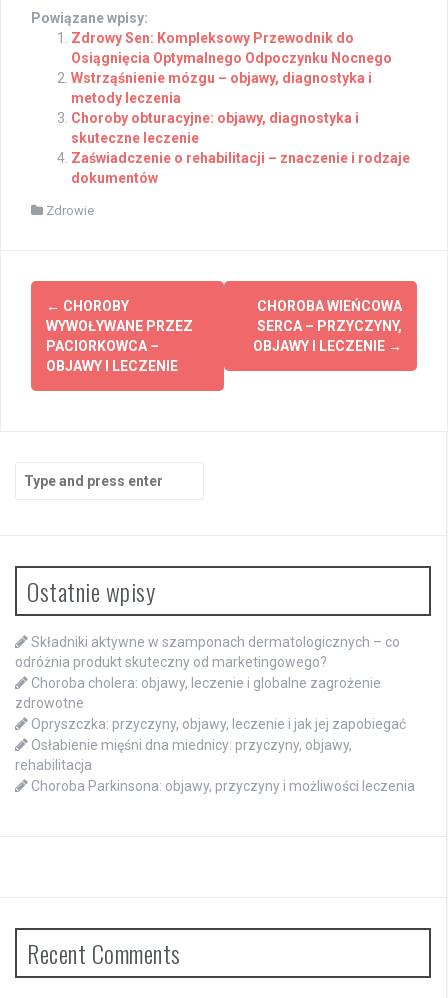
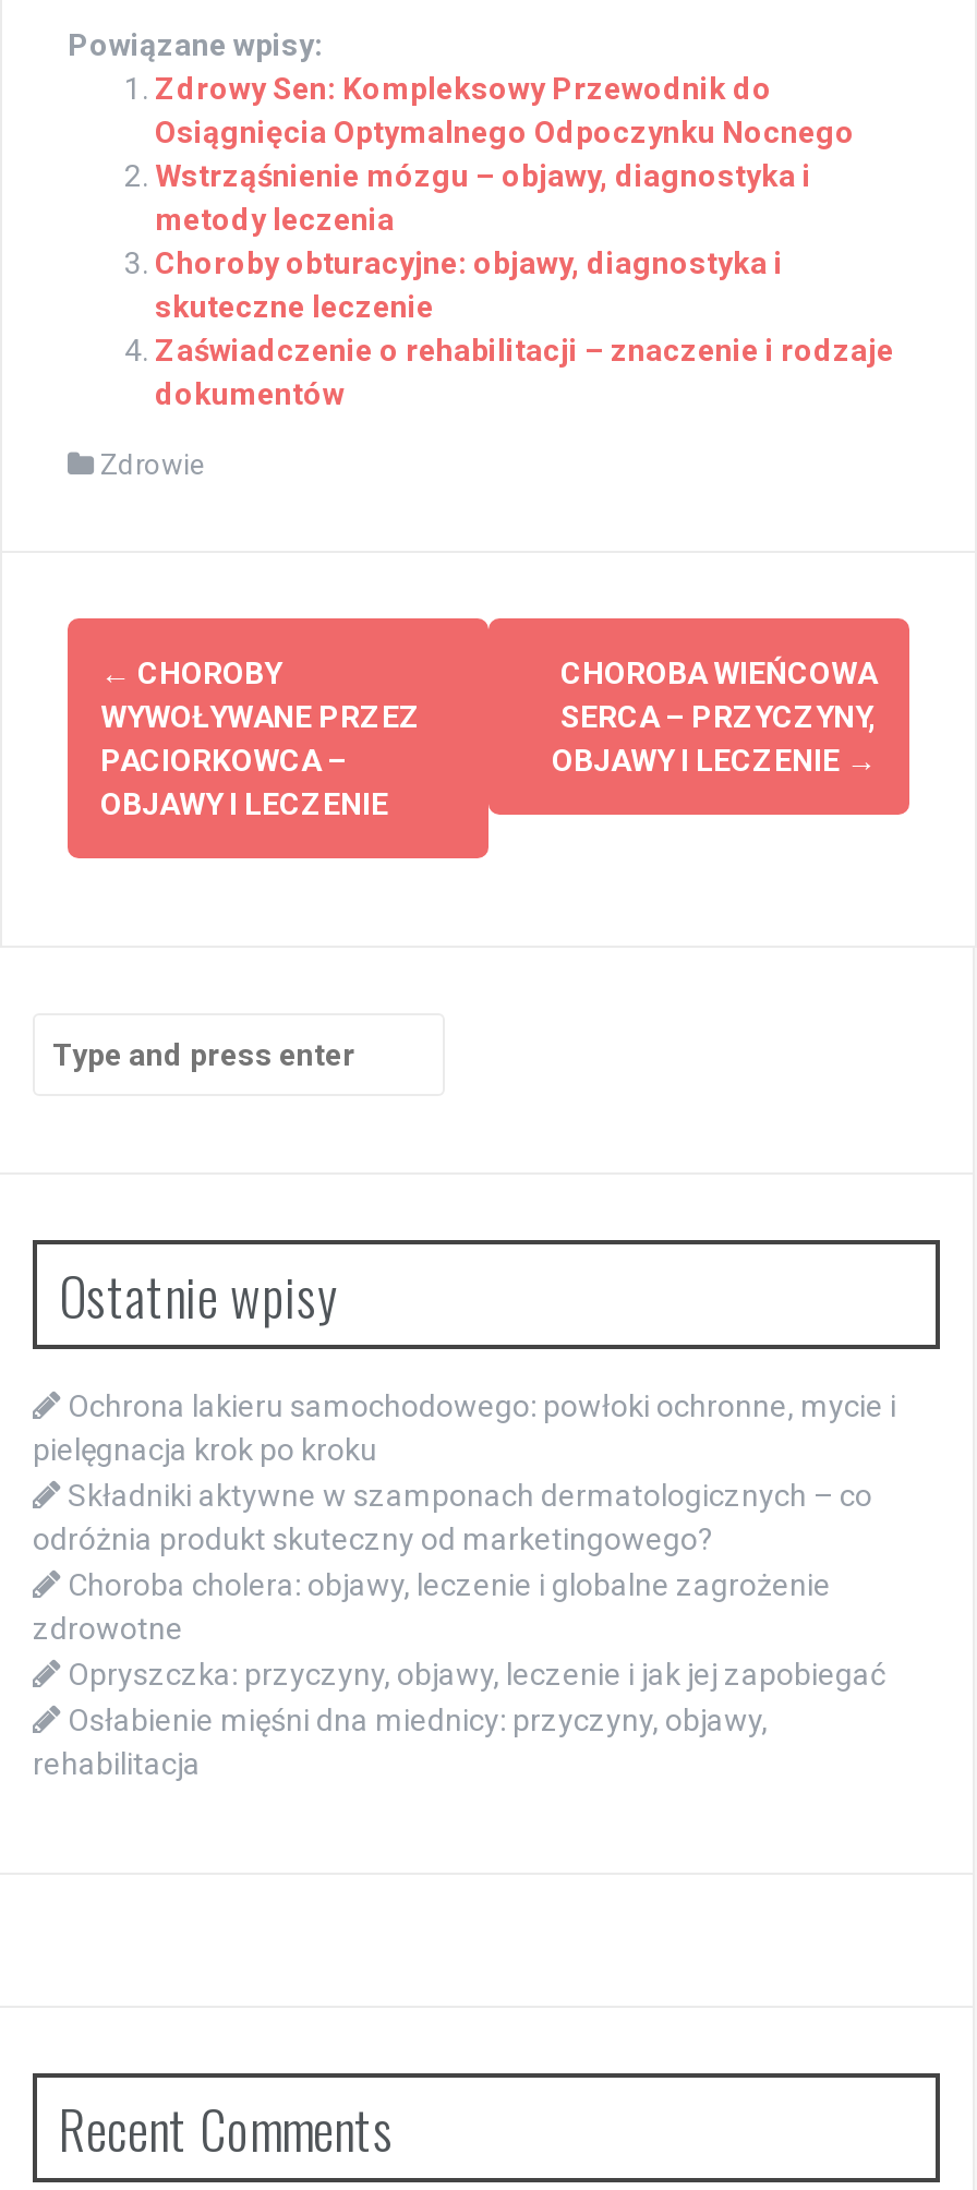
none -> [33,1387,896,1465] Ochrona lakieru samochodowego: powłoki ochronne, mycie i | pielęgnacja krok po kroku
moved [15,634,406,773] -> [33,1476,885,1779]: Składniki aktywne w szamponach dermatologicznych – co | odróżnia produkt skuteczny od marketingowego? | Choroba cholera: objawy, leczenie i globalne zagrożenie | zdrowotne | Opryszczka: przyczyny, objawy, leczenie i jak jej zapobiegać | Osłabienie mięśni dna miednicy: przyczyny, objawy, | rehabilitacja
[31,778,415,794] Choroba Parkinsona: objawy, przyczyny i możliwości leczenia -> none

